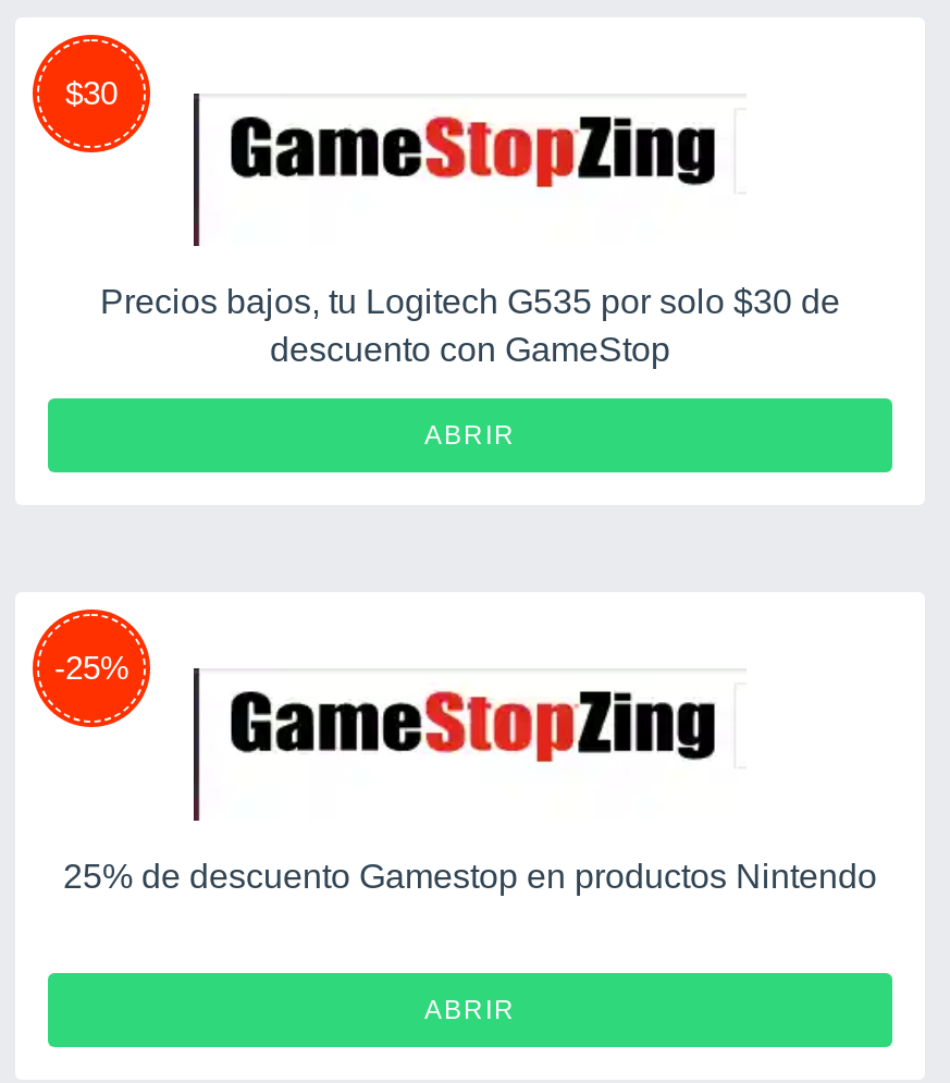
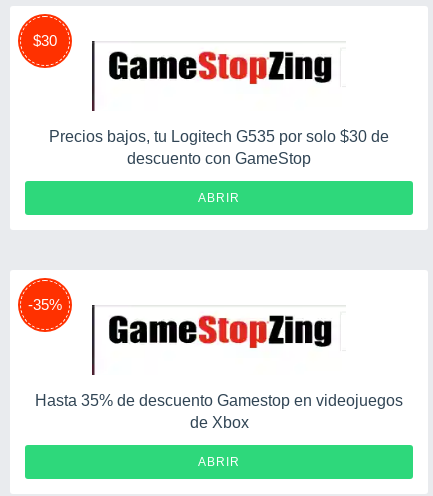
[54,648,128,685] -25% -> [28,296,62,313] -35%
[63,857,877,894] 25% de descuento Gamestop en productos Nintendo -> [35,392,403,431] Hasta 35% de descuento Gamestop en videojuegos | de Xbox

